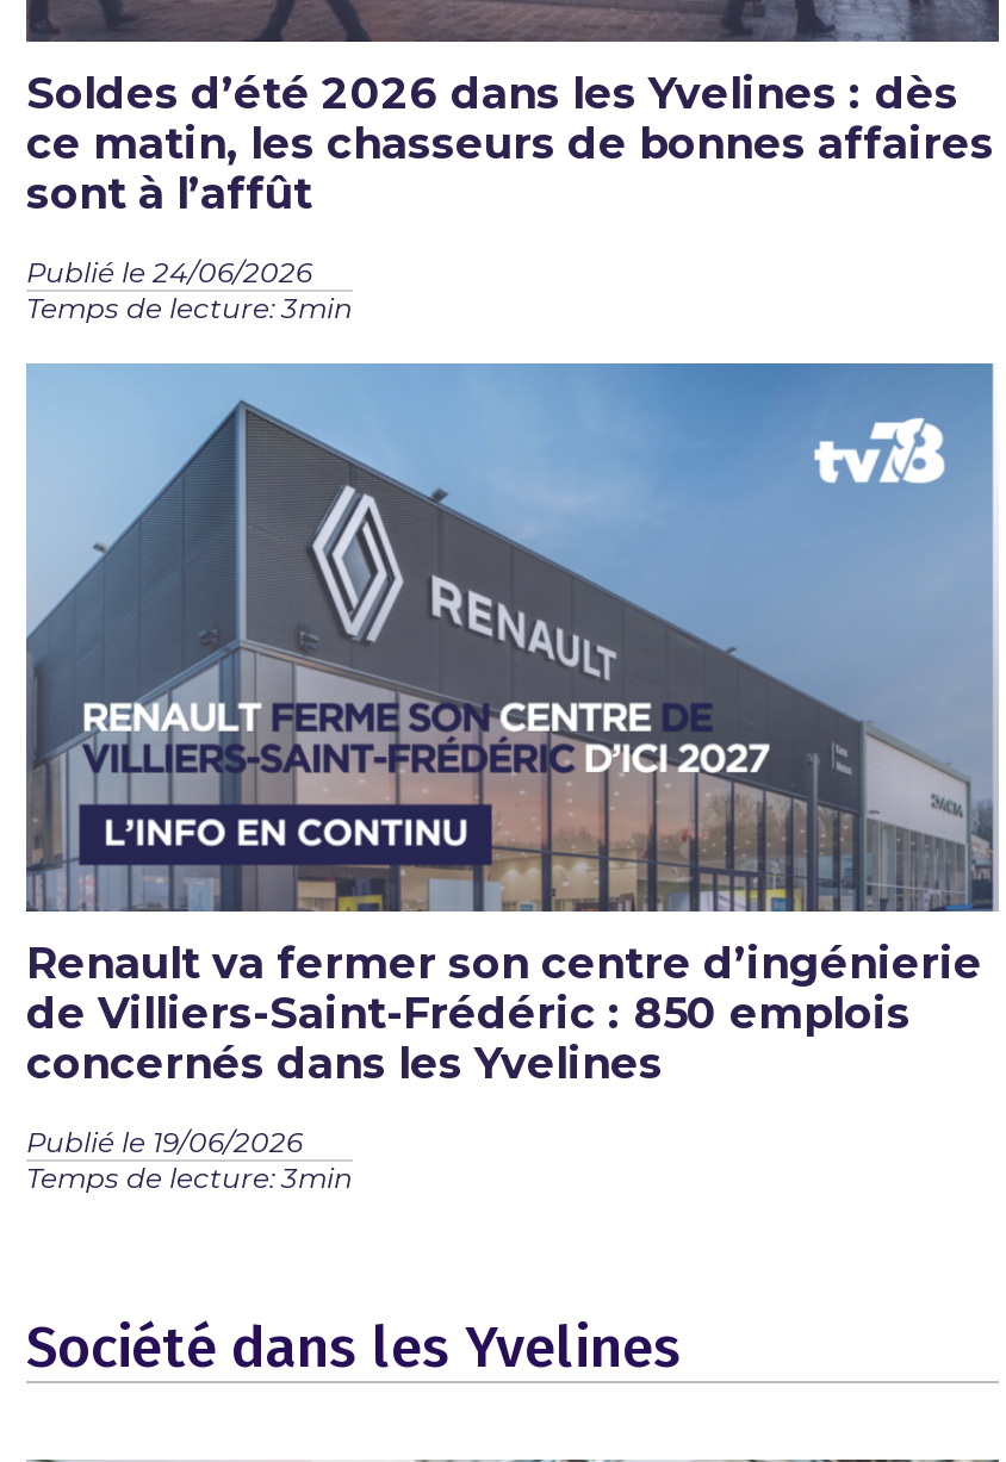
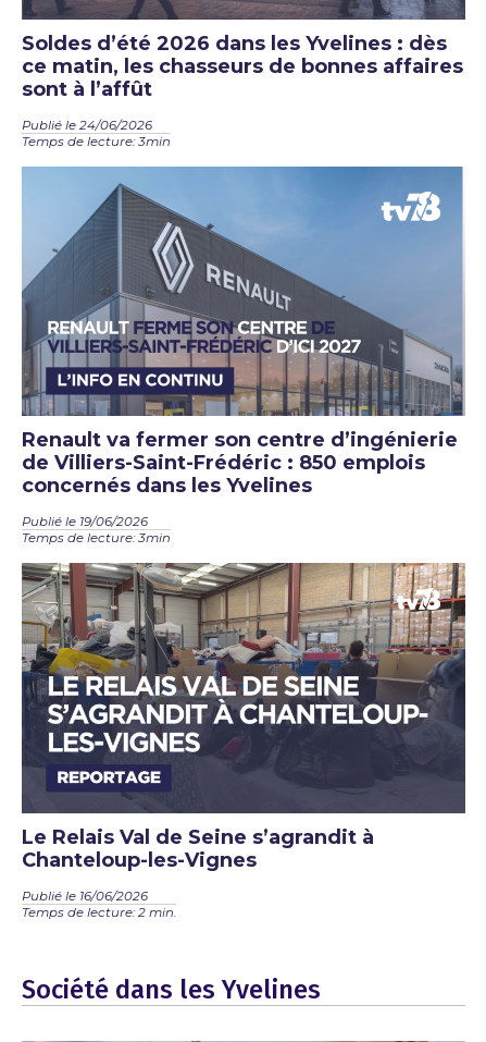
none -> [21,562,466,920] [image] | Le Relais Val de Seine s’agrandit à | Chanteloup-les-Vignes | Publié le 16/06/2026 | Temps de lecture: 2 min.

